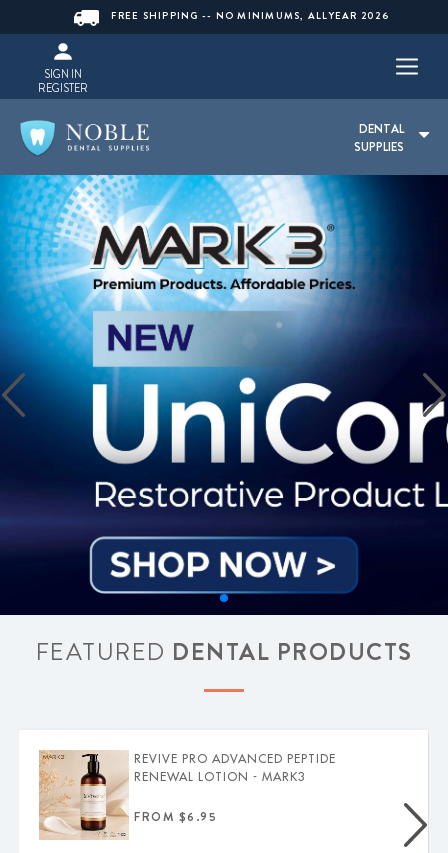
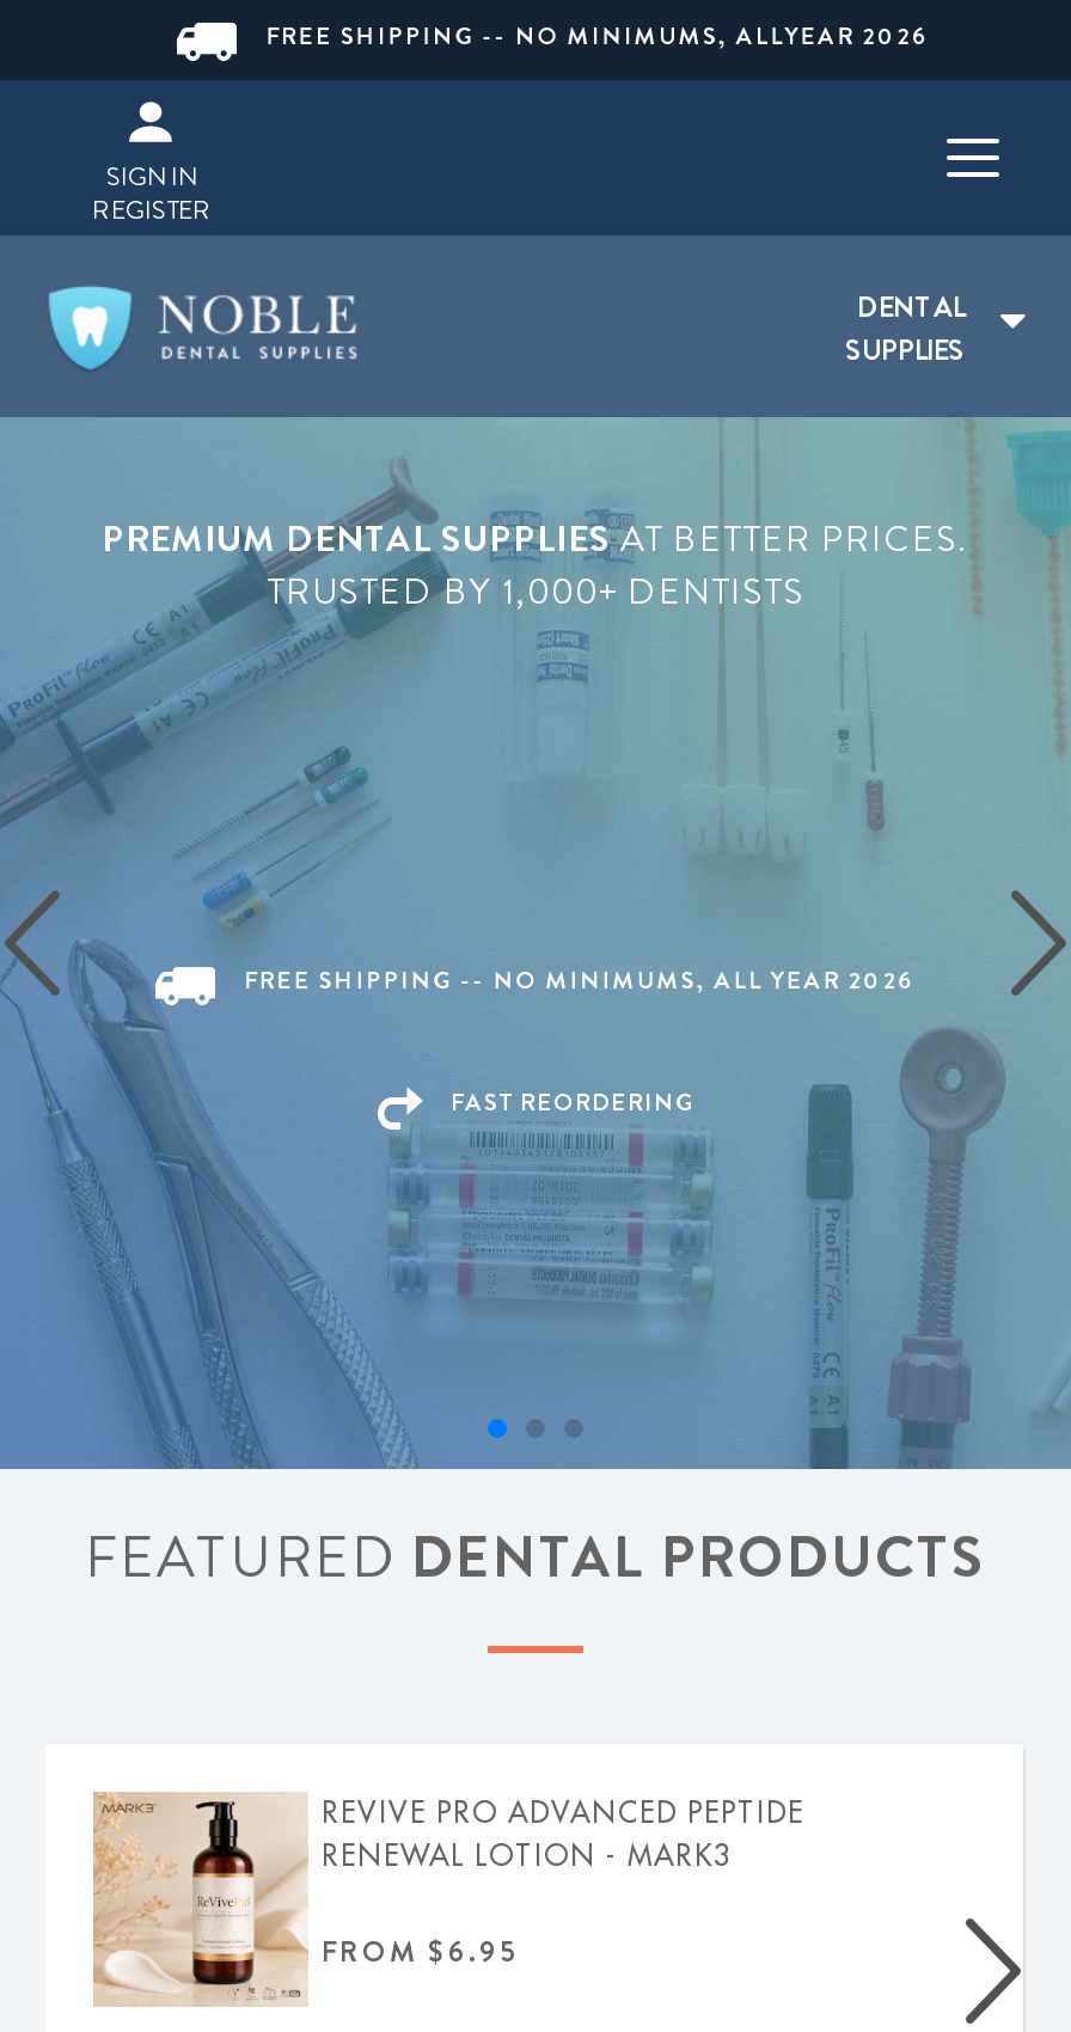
none -> [102,513,969,618] PREMIUM DENTAL SUPPLIES AT BETTER PRICES. | TRUSTED BY 1,000+ DENTISTS
none -> [244,962,915,1120] FREE SHIPPING -- NO MINIMUMS, ALL YEAR 2026 | FAST REORDERING
[3,174,445,616] [image] -> [7,415,1064,1471] [image]

